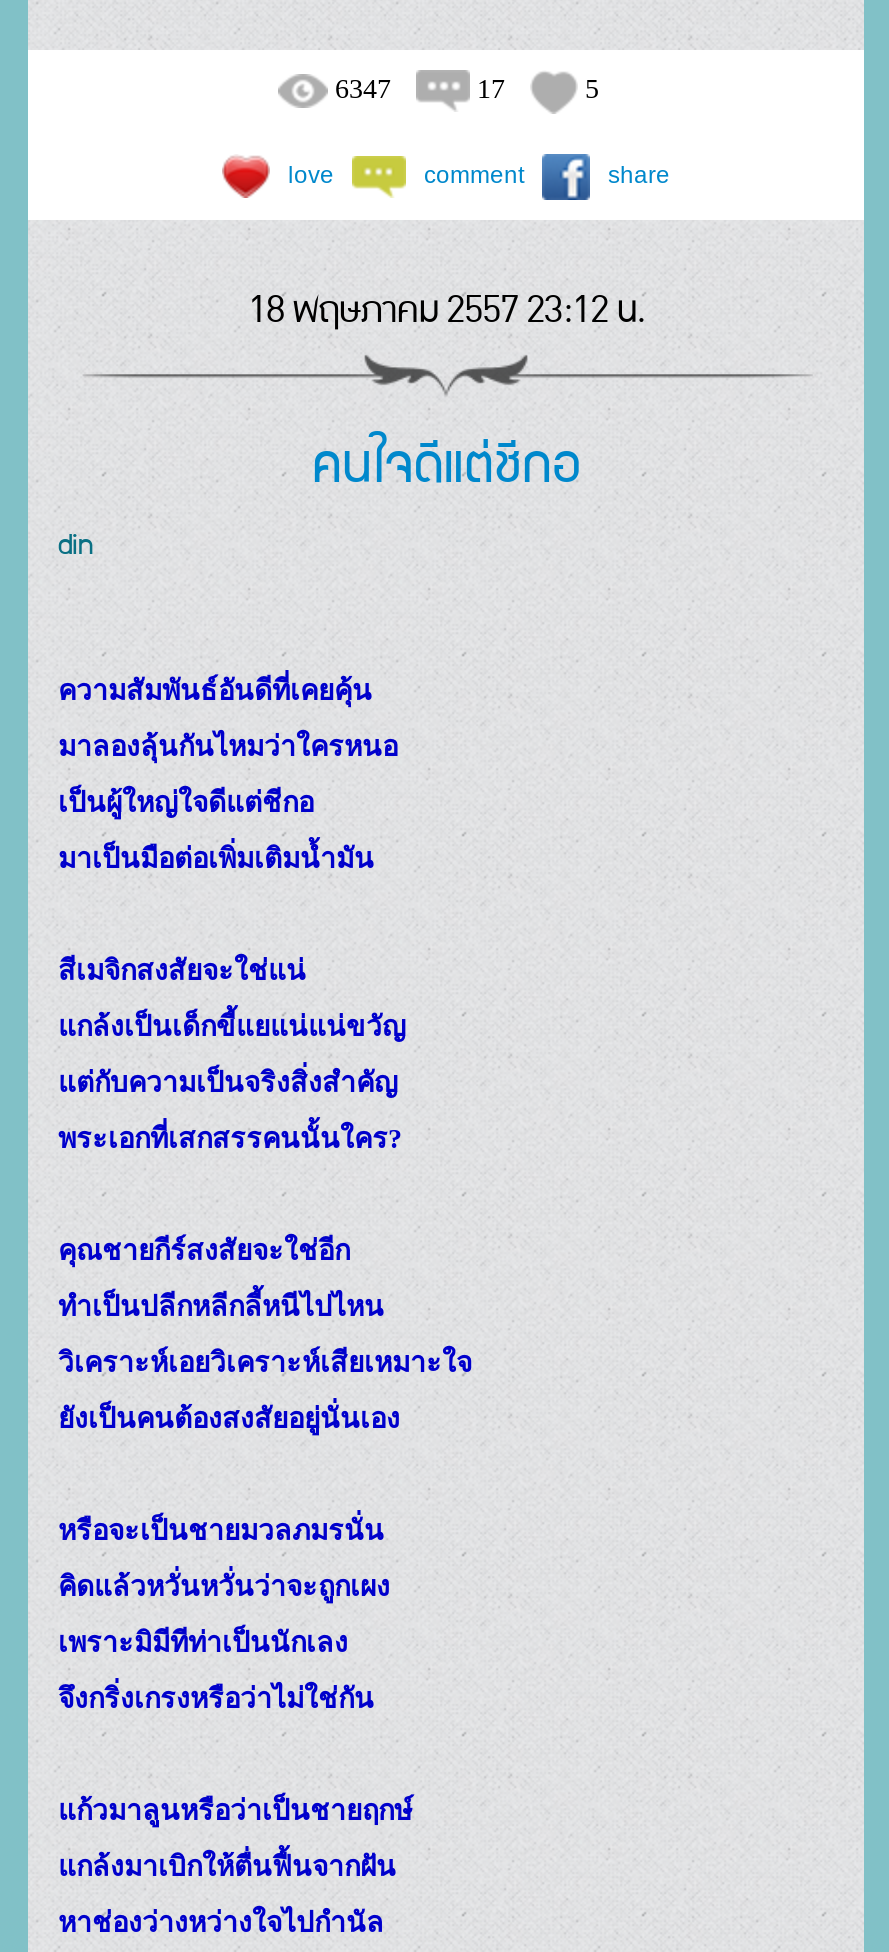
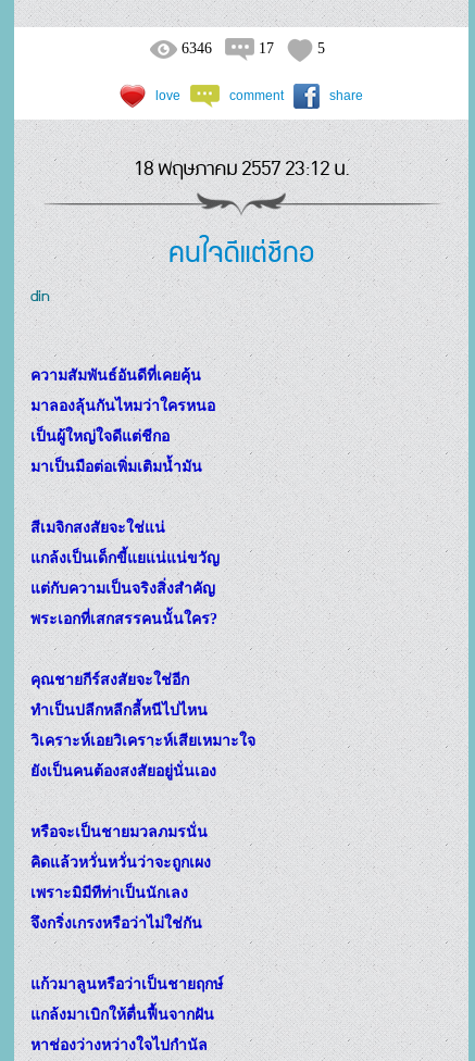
[327,74,415,104] 6347 -> [177,40,224,57] 6346

